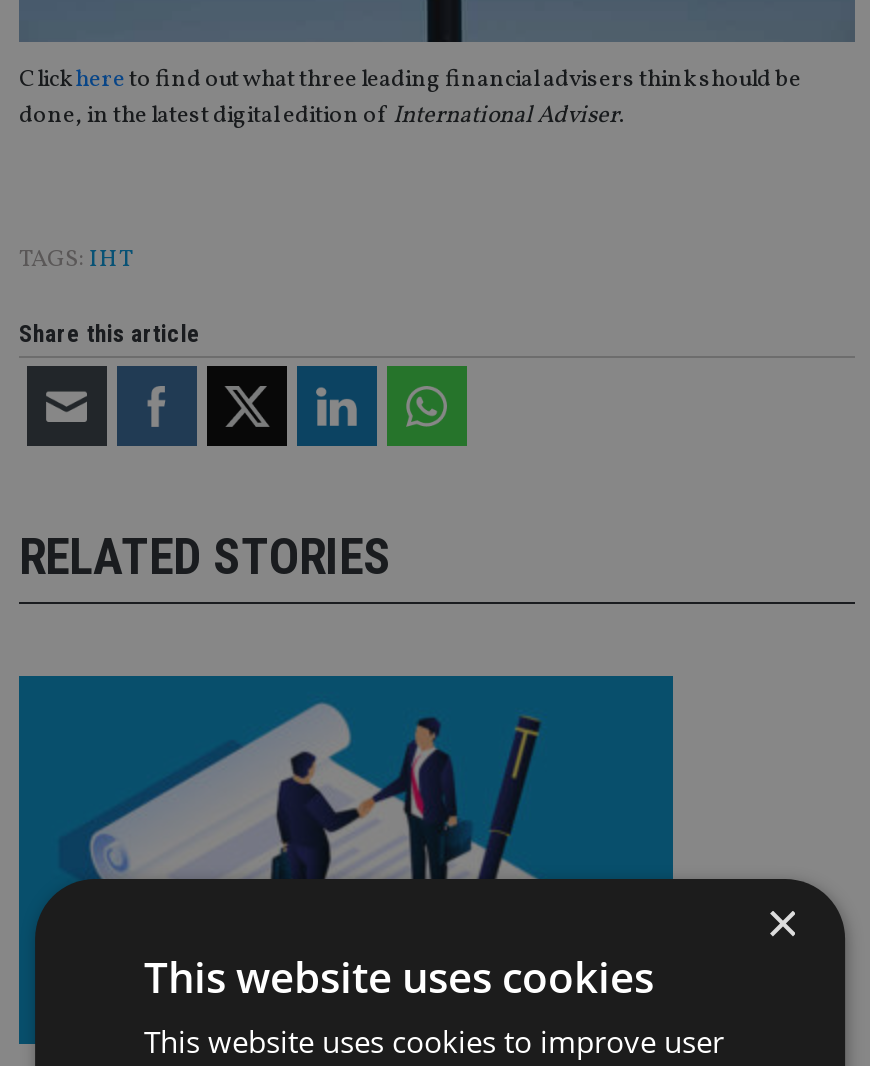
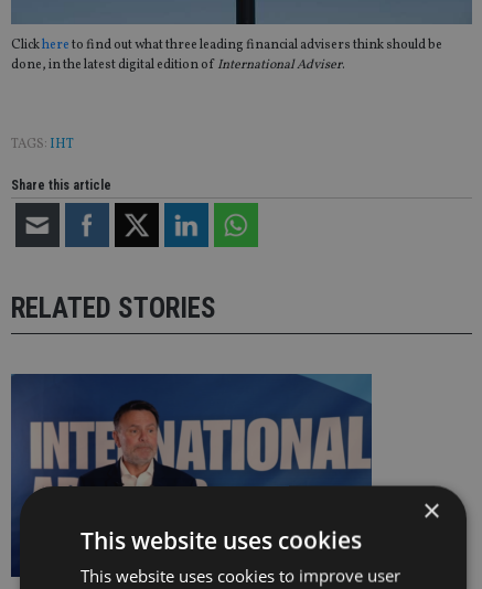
[17,676,675,1046] [image] -> [10,374,372,578] [image]

